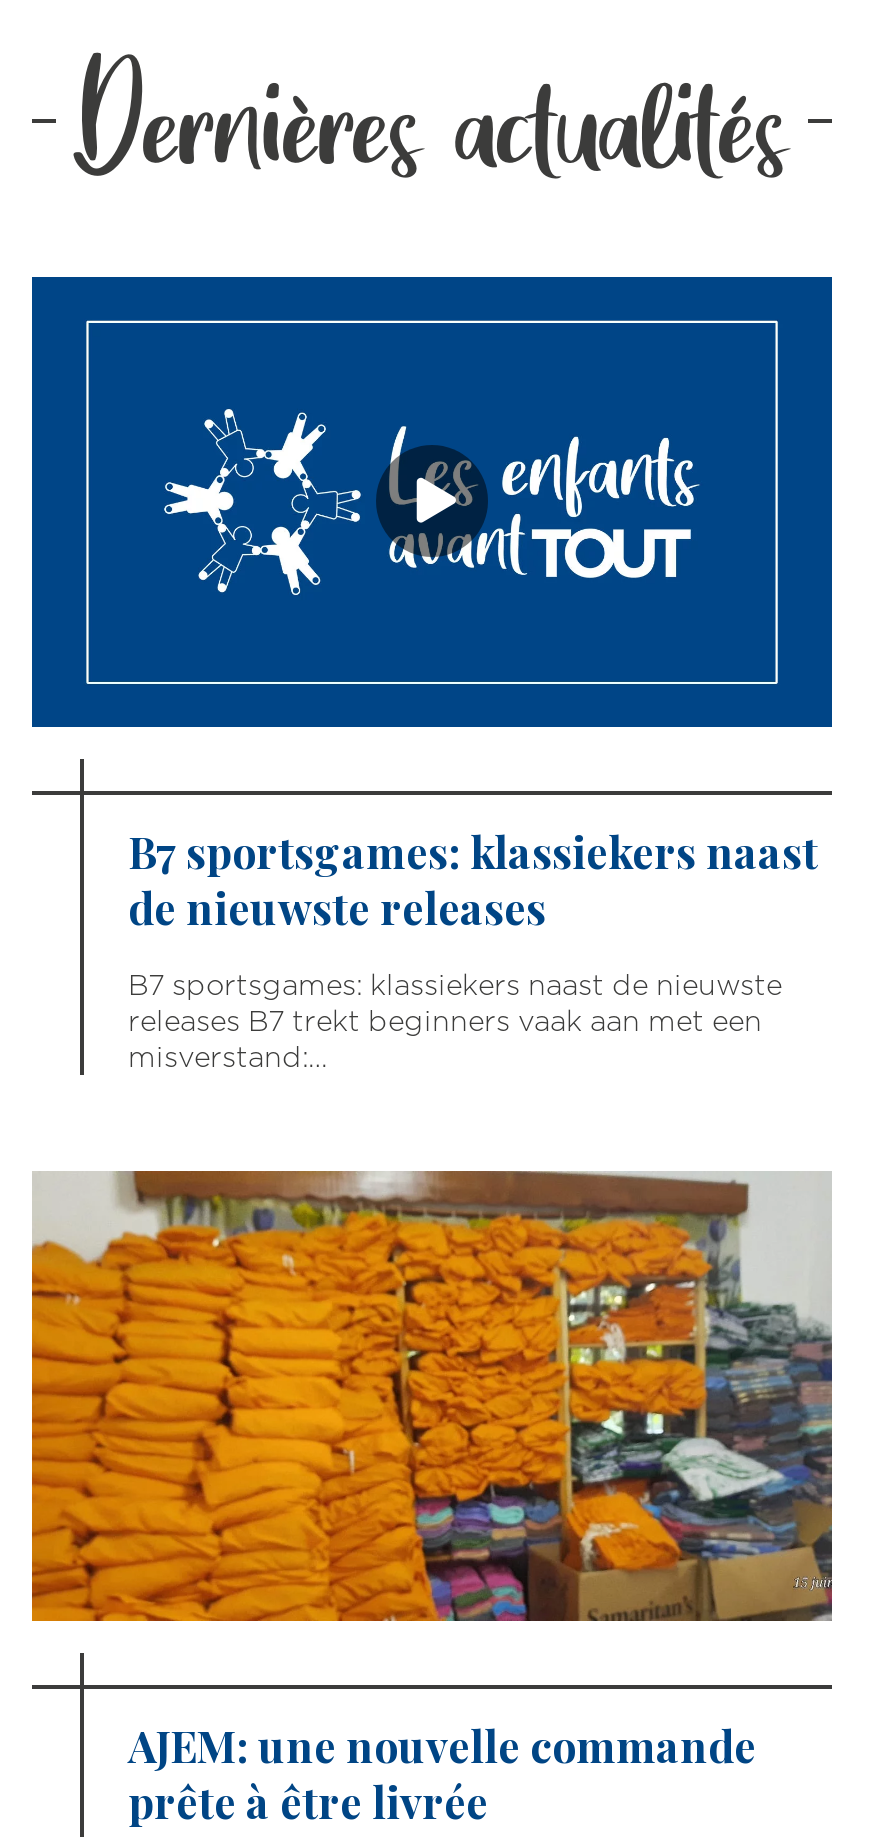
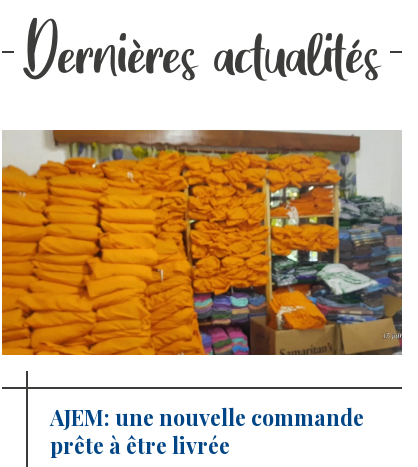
[30,275,834,729] [image] -> none
[128,823,818,1077] B7 sportsgames: klassiekers naast | de nieuwste releases | B7 sportsgames: klassiekers naast de nieuwste | releases B7 trekt beginners vaak aan met een | misverstand:… -> none

